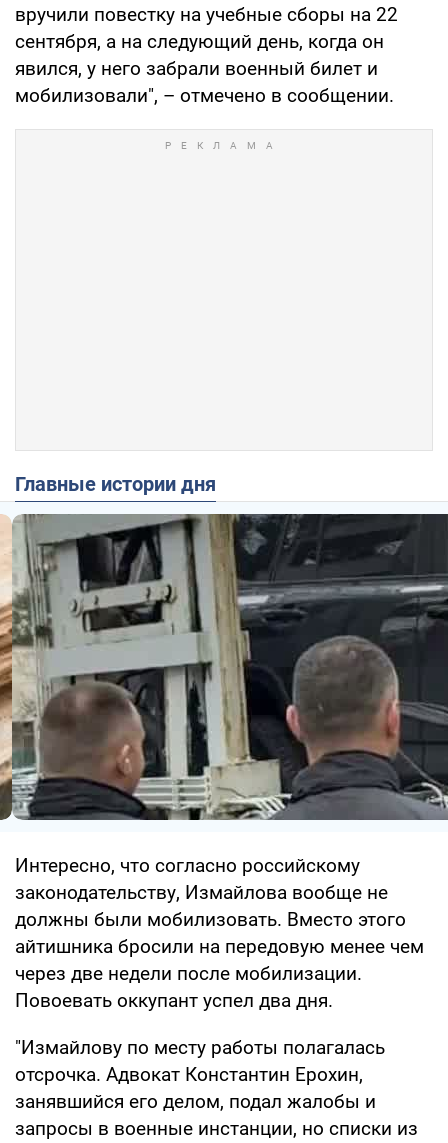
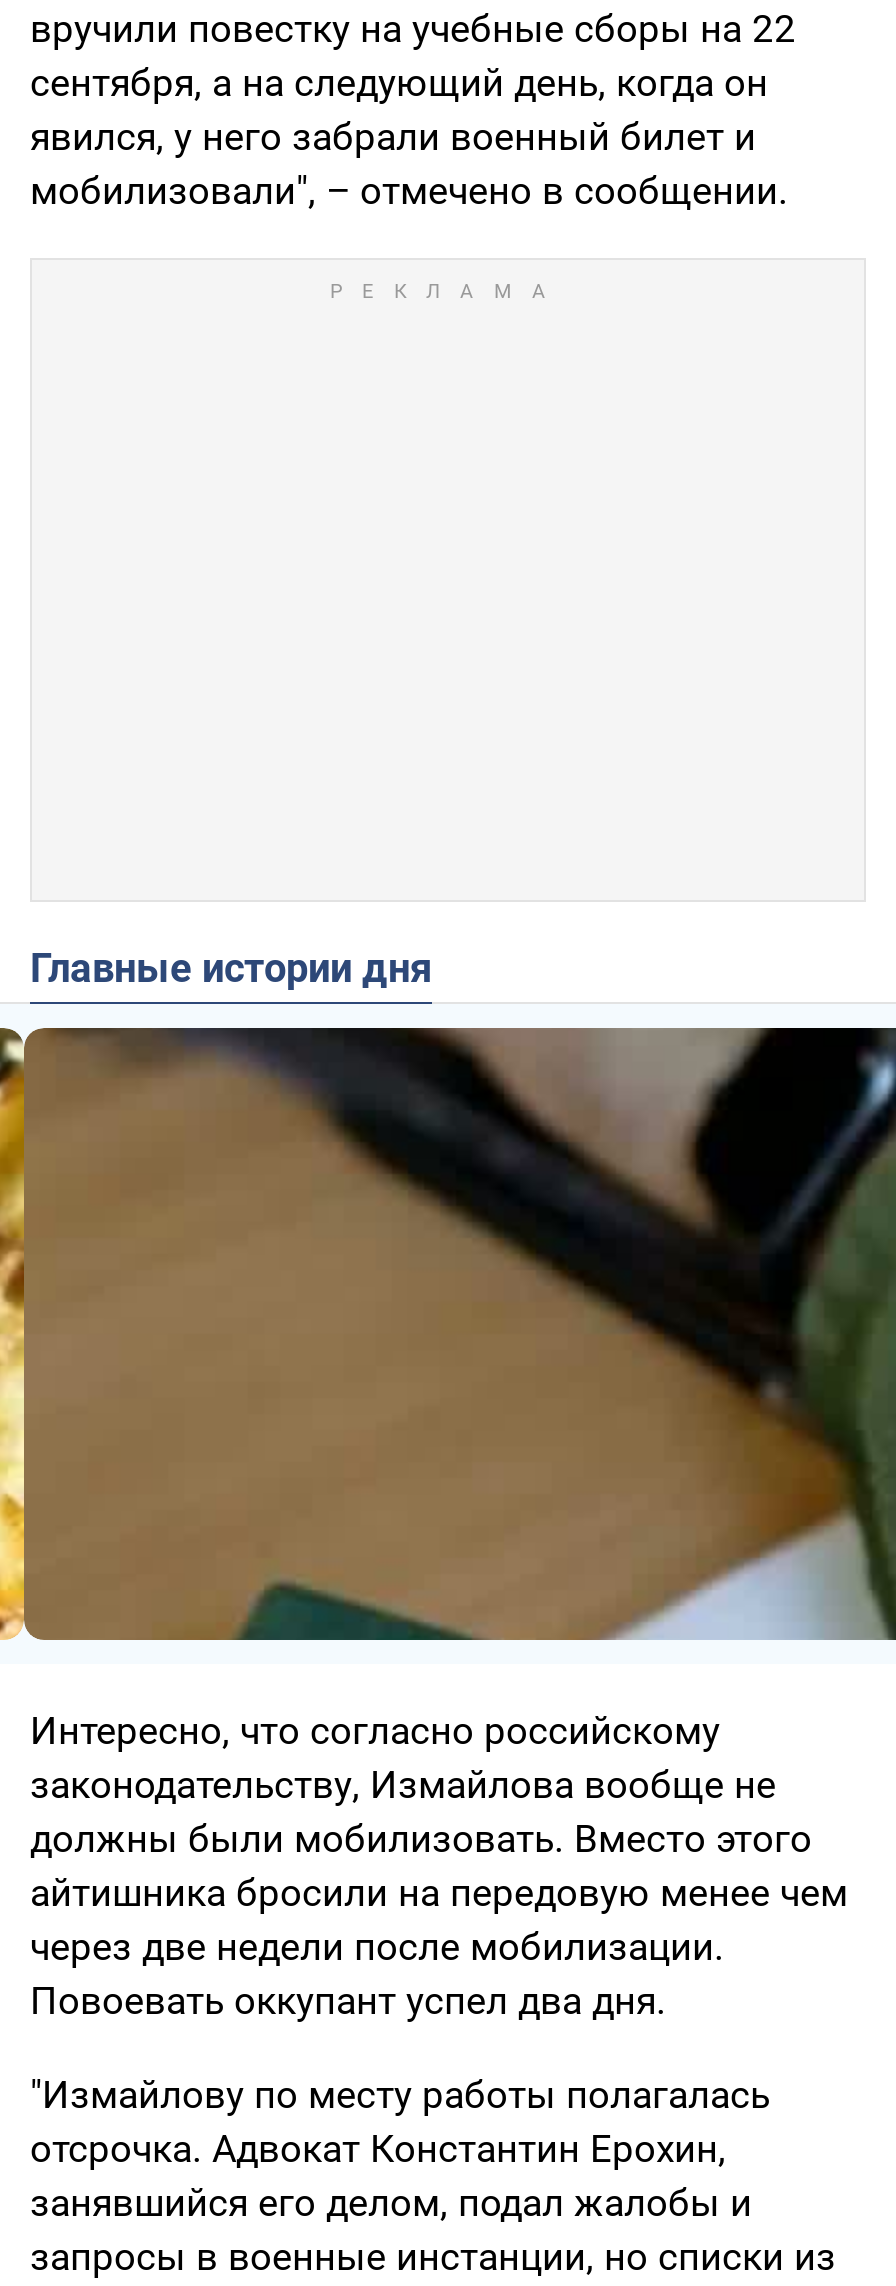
[3,513,445,821] [image] -> [6,1026,890,1640] [image]

